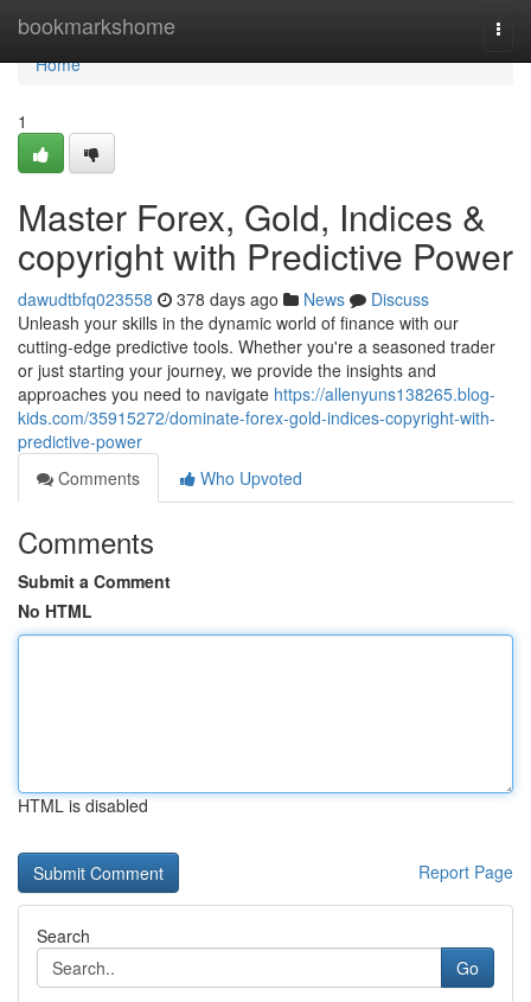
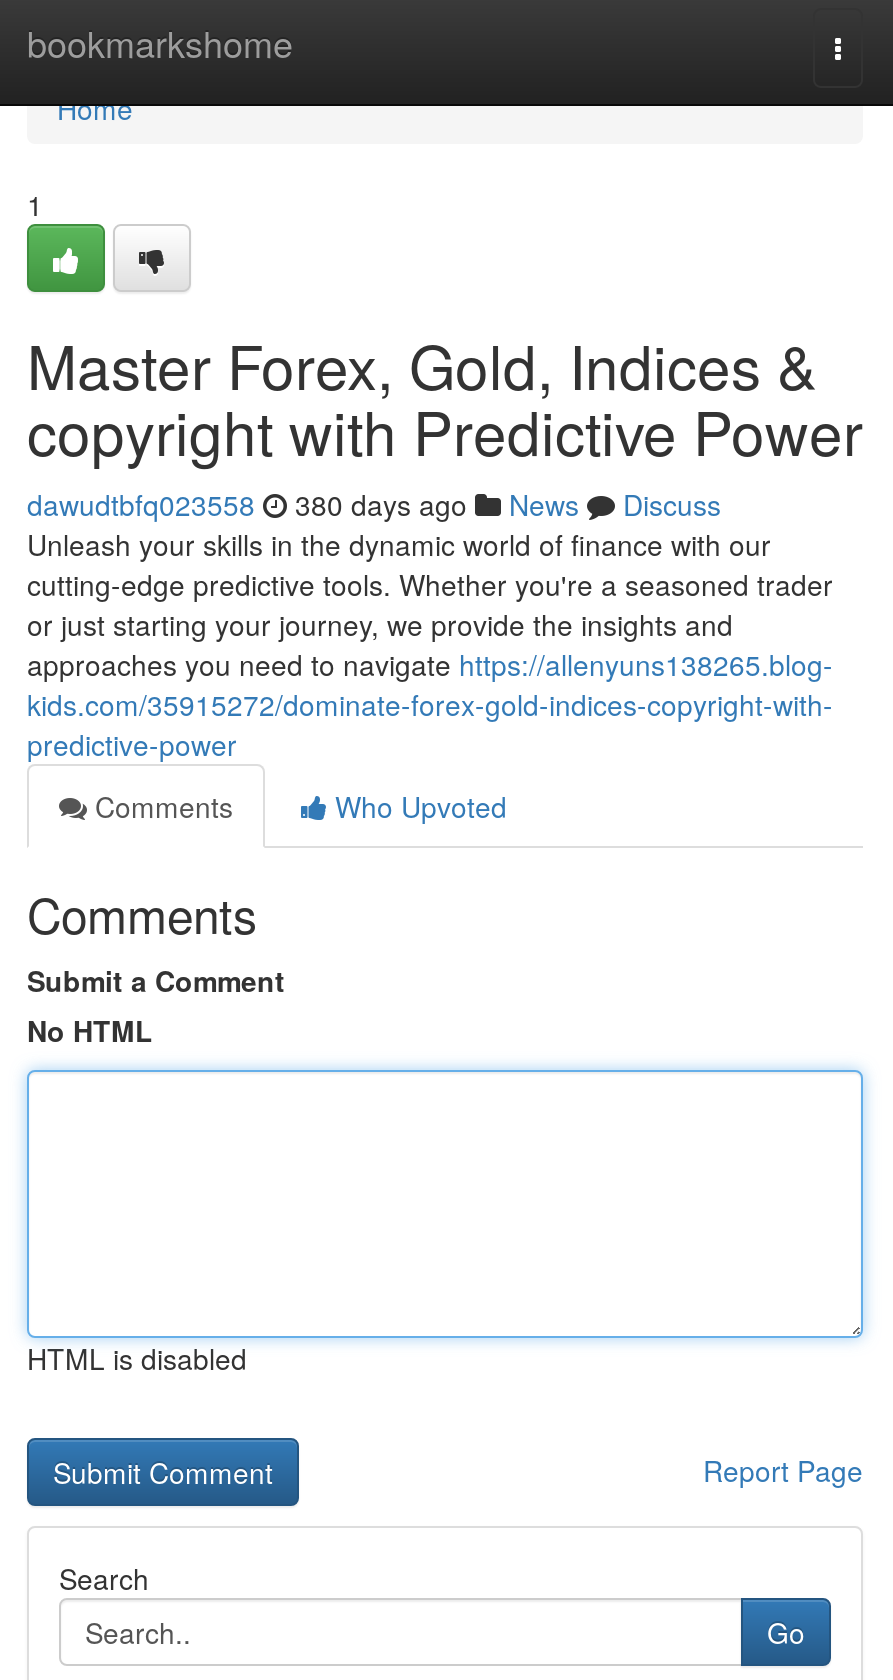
[18,287,429,311] dawudtbfq023558 378 days ago News Discuss -> [27,484,721,524] dawudtbfq023558 380 days ago News Discuss

